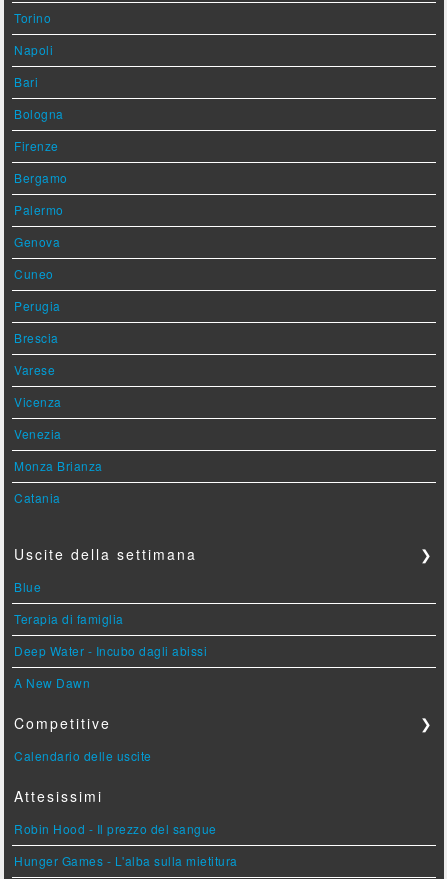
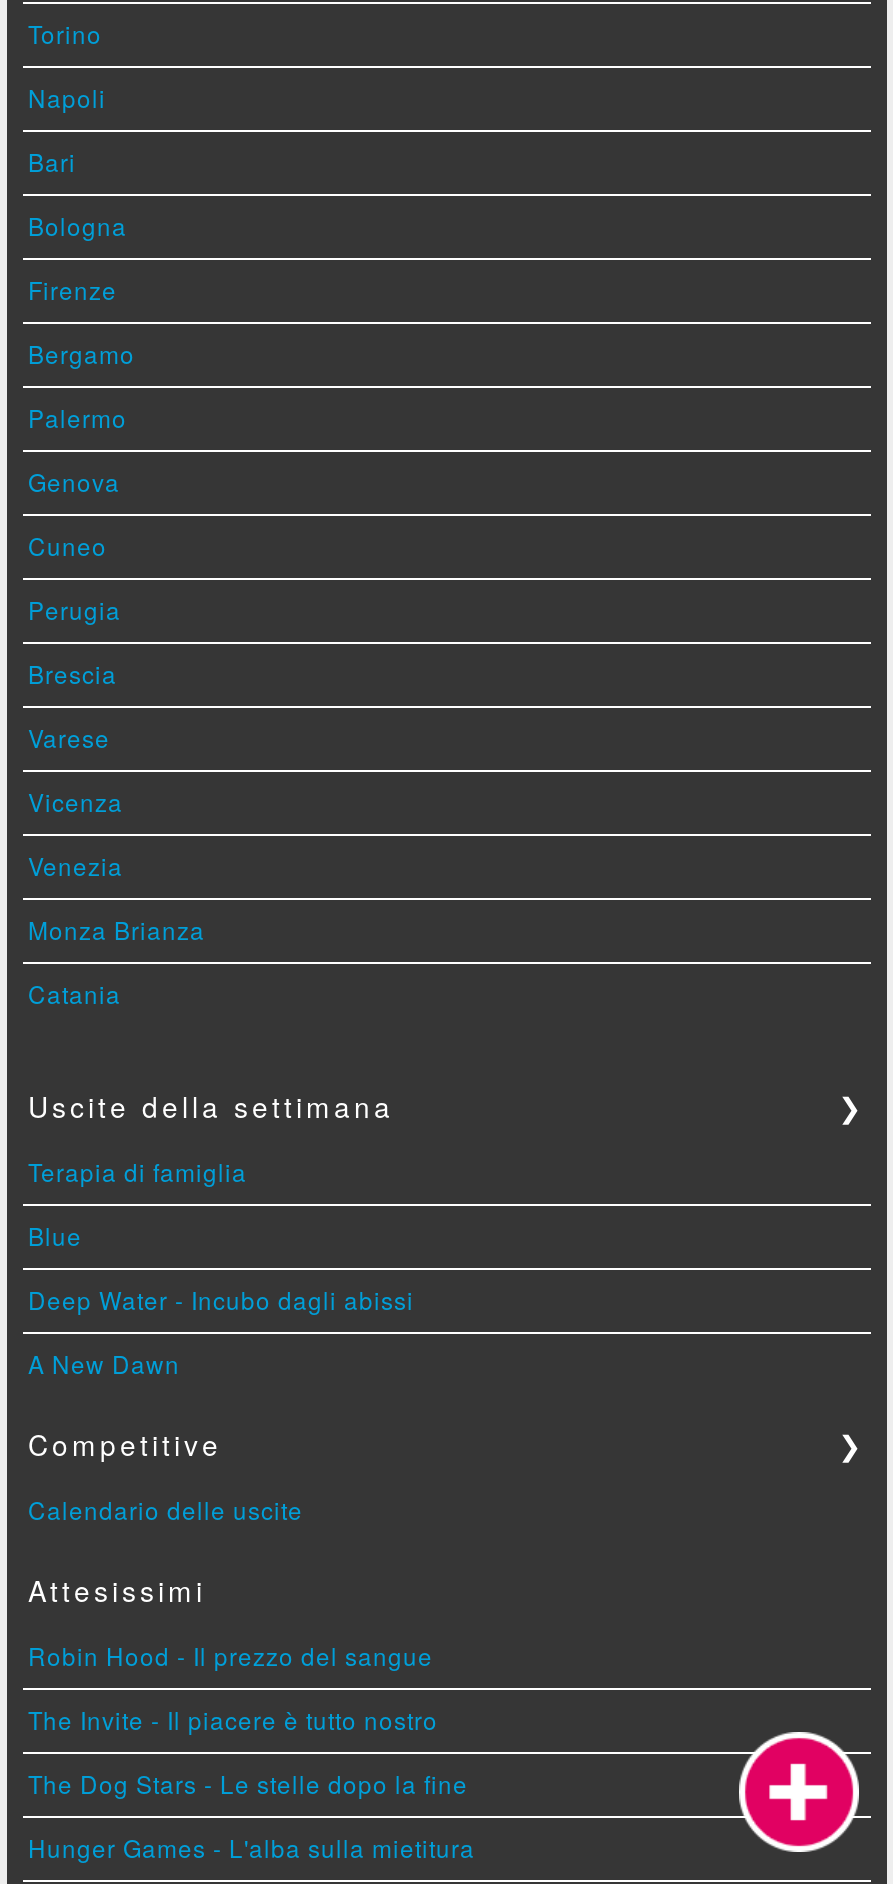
moved [14,610,124,627] -> [28,1154,247,1188]: Terapia di famiglia
none -> [28,1702,867,1854] [image] | The Invite - Il piacere è tutto nostro | The Dog Stars - Le stelle dopo la fine

